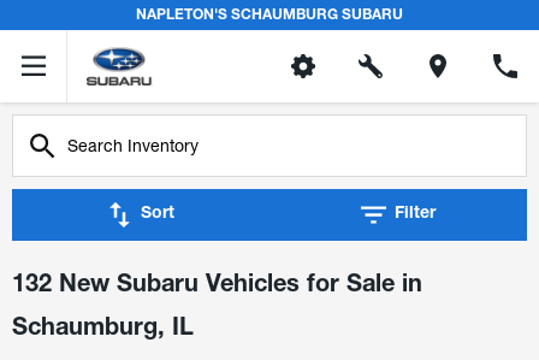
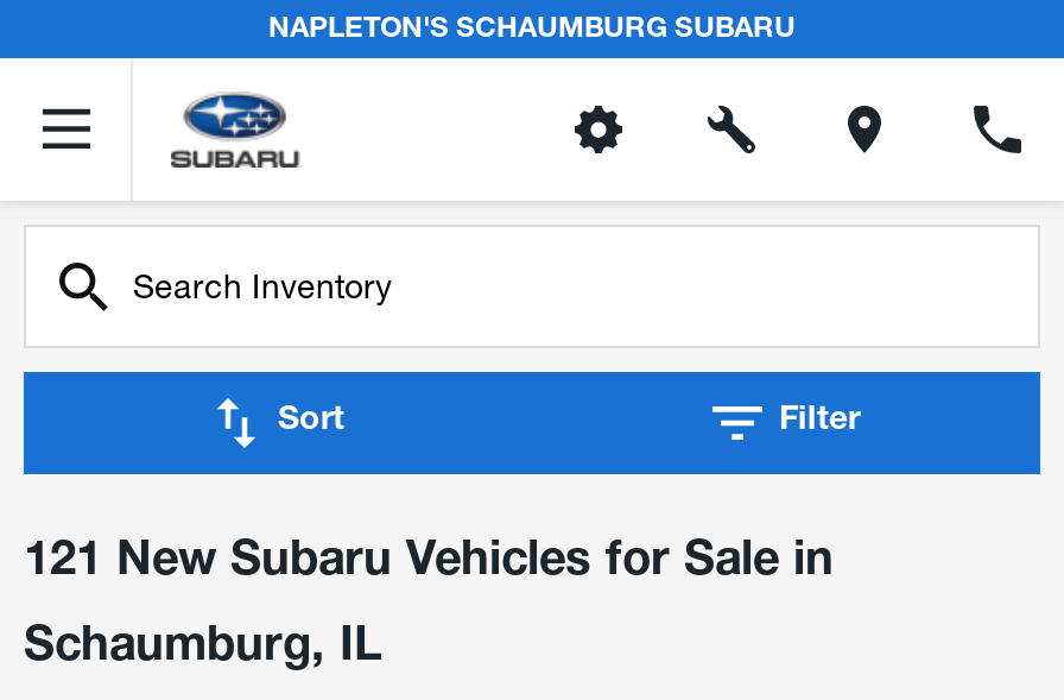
[12,275,422,299] 132 New Subaru Vehicles for Sale in -> [24,541,834,588] 121 New Subaru Vehicles for Sale in

